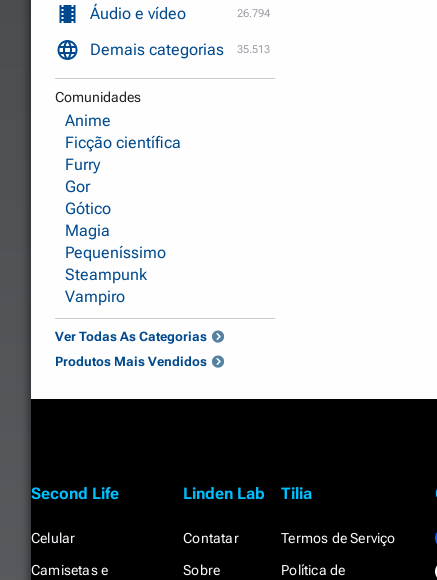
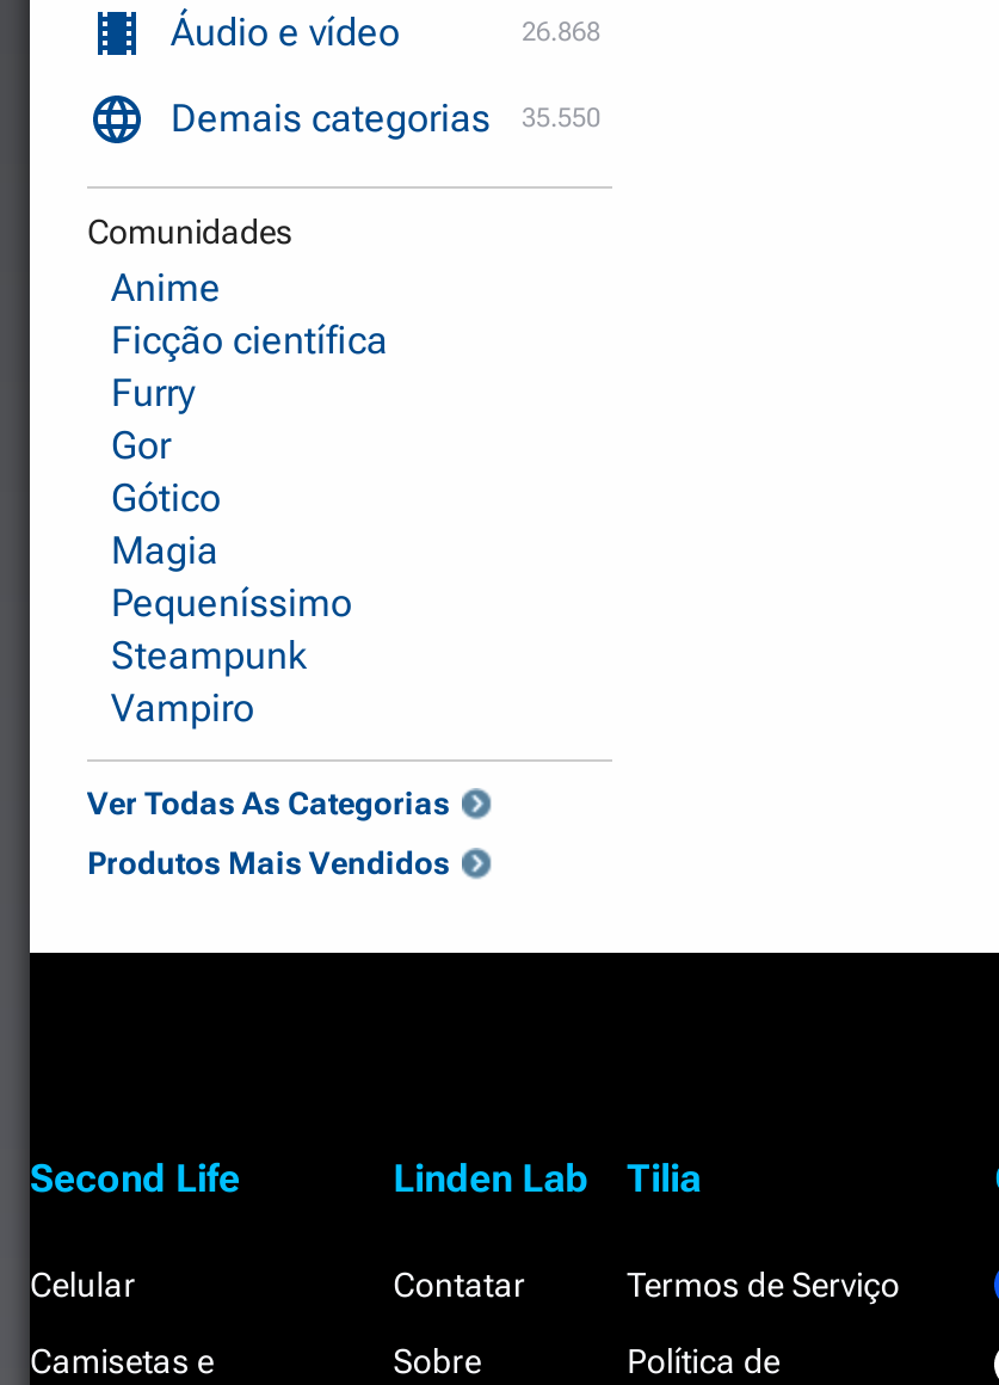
[237,7,270,20] 26.794 -> [522,17,600,48] 26.868
[90,40,270,59] Demais categorias 35.513 -> [171,96,600,141] Demais categorias 35.550

